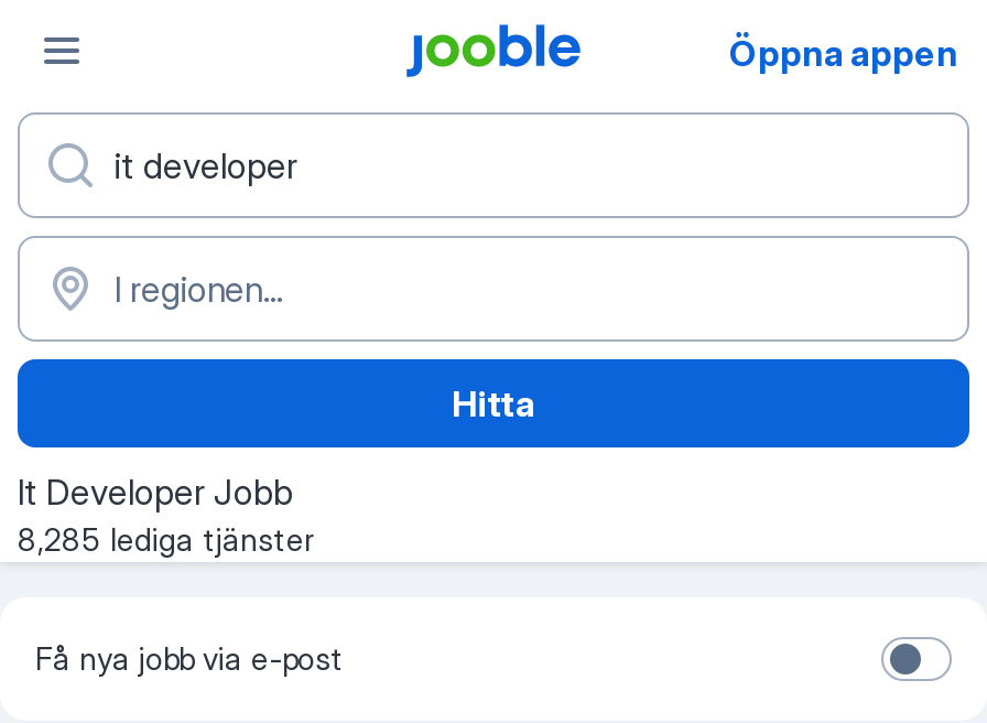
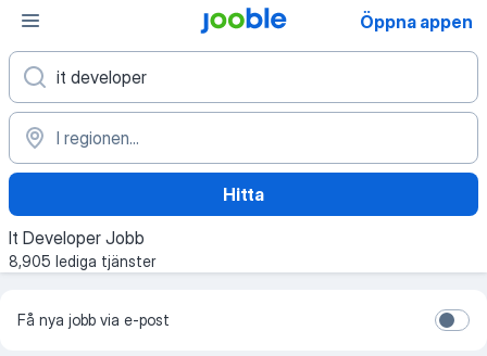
[18,520,313,558] 8,285 lediga tjänster -> [9,252,155,270] 8,905 lediga tjänster

